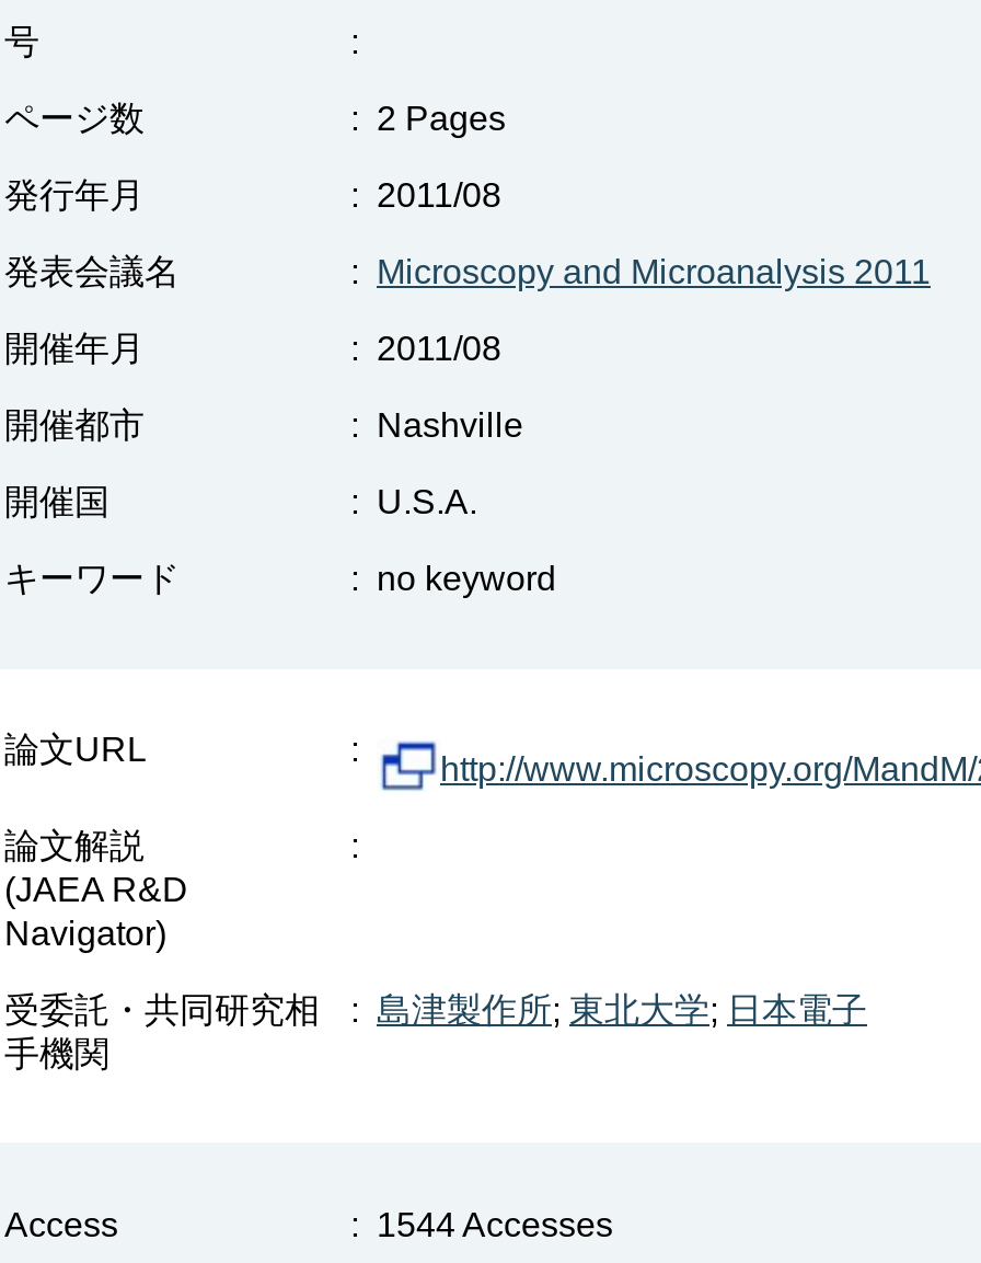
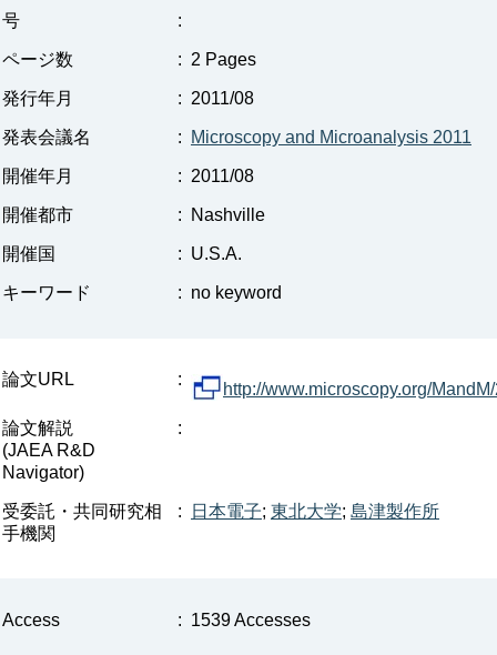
[350,991,867,1028] : 島津製作所;東北大学;日本電子 -> [177,501,439,520] : 日本電子;東北大学;島津製作所
[350,1205,613,1243] : 1544 Accesses -> [177,610,311,629] : 1539 Accesses

